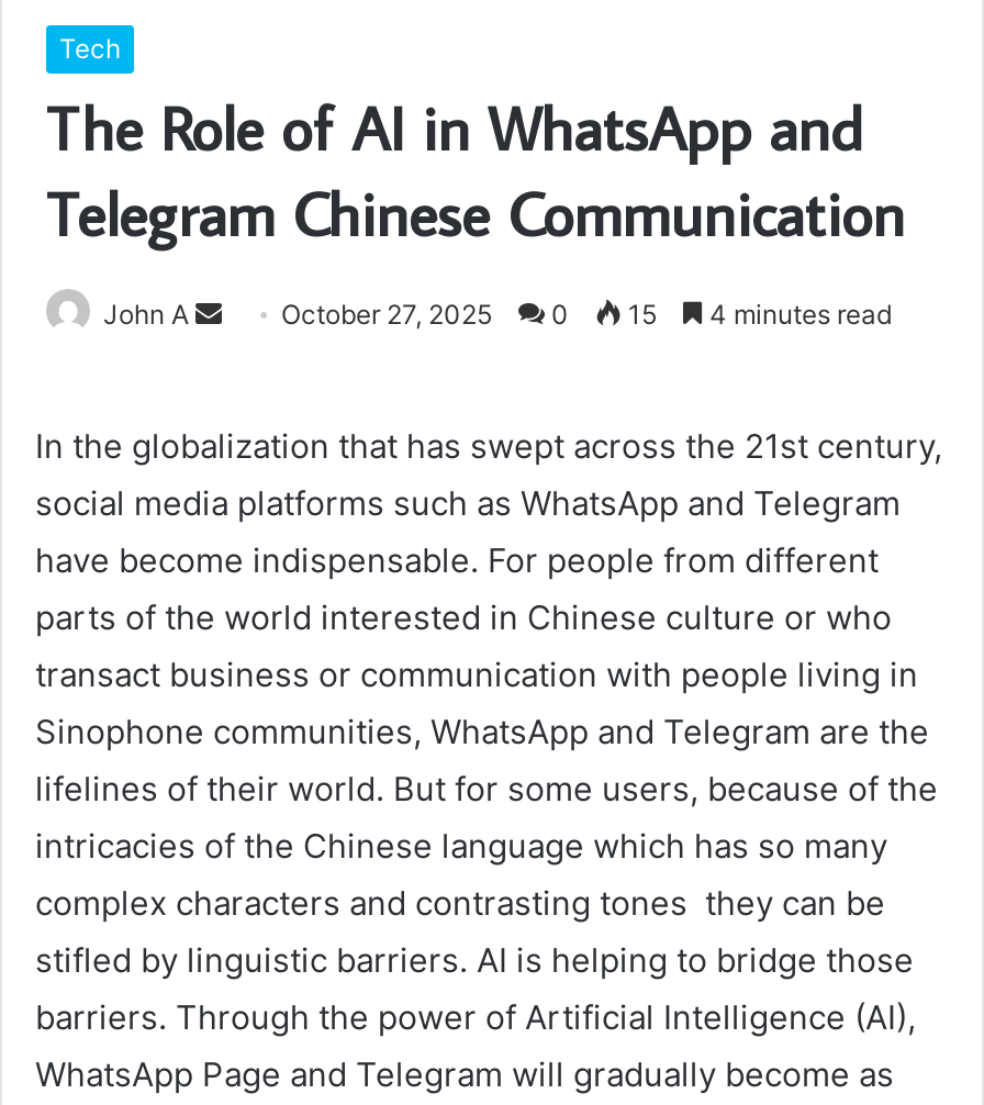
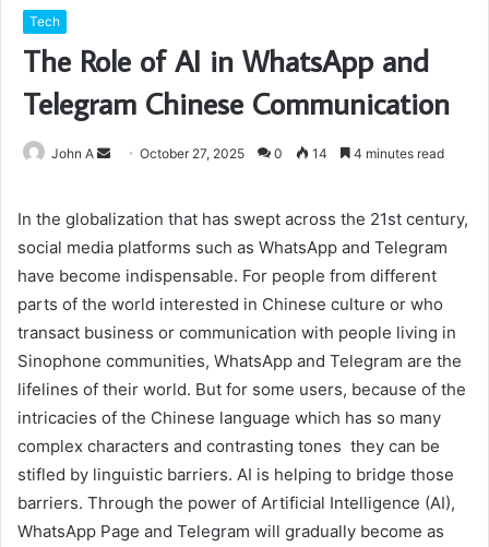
[622,297,657,330] 15 -> [309,145,327,162] 14

